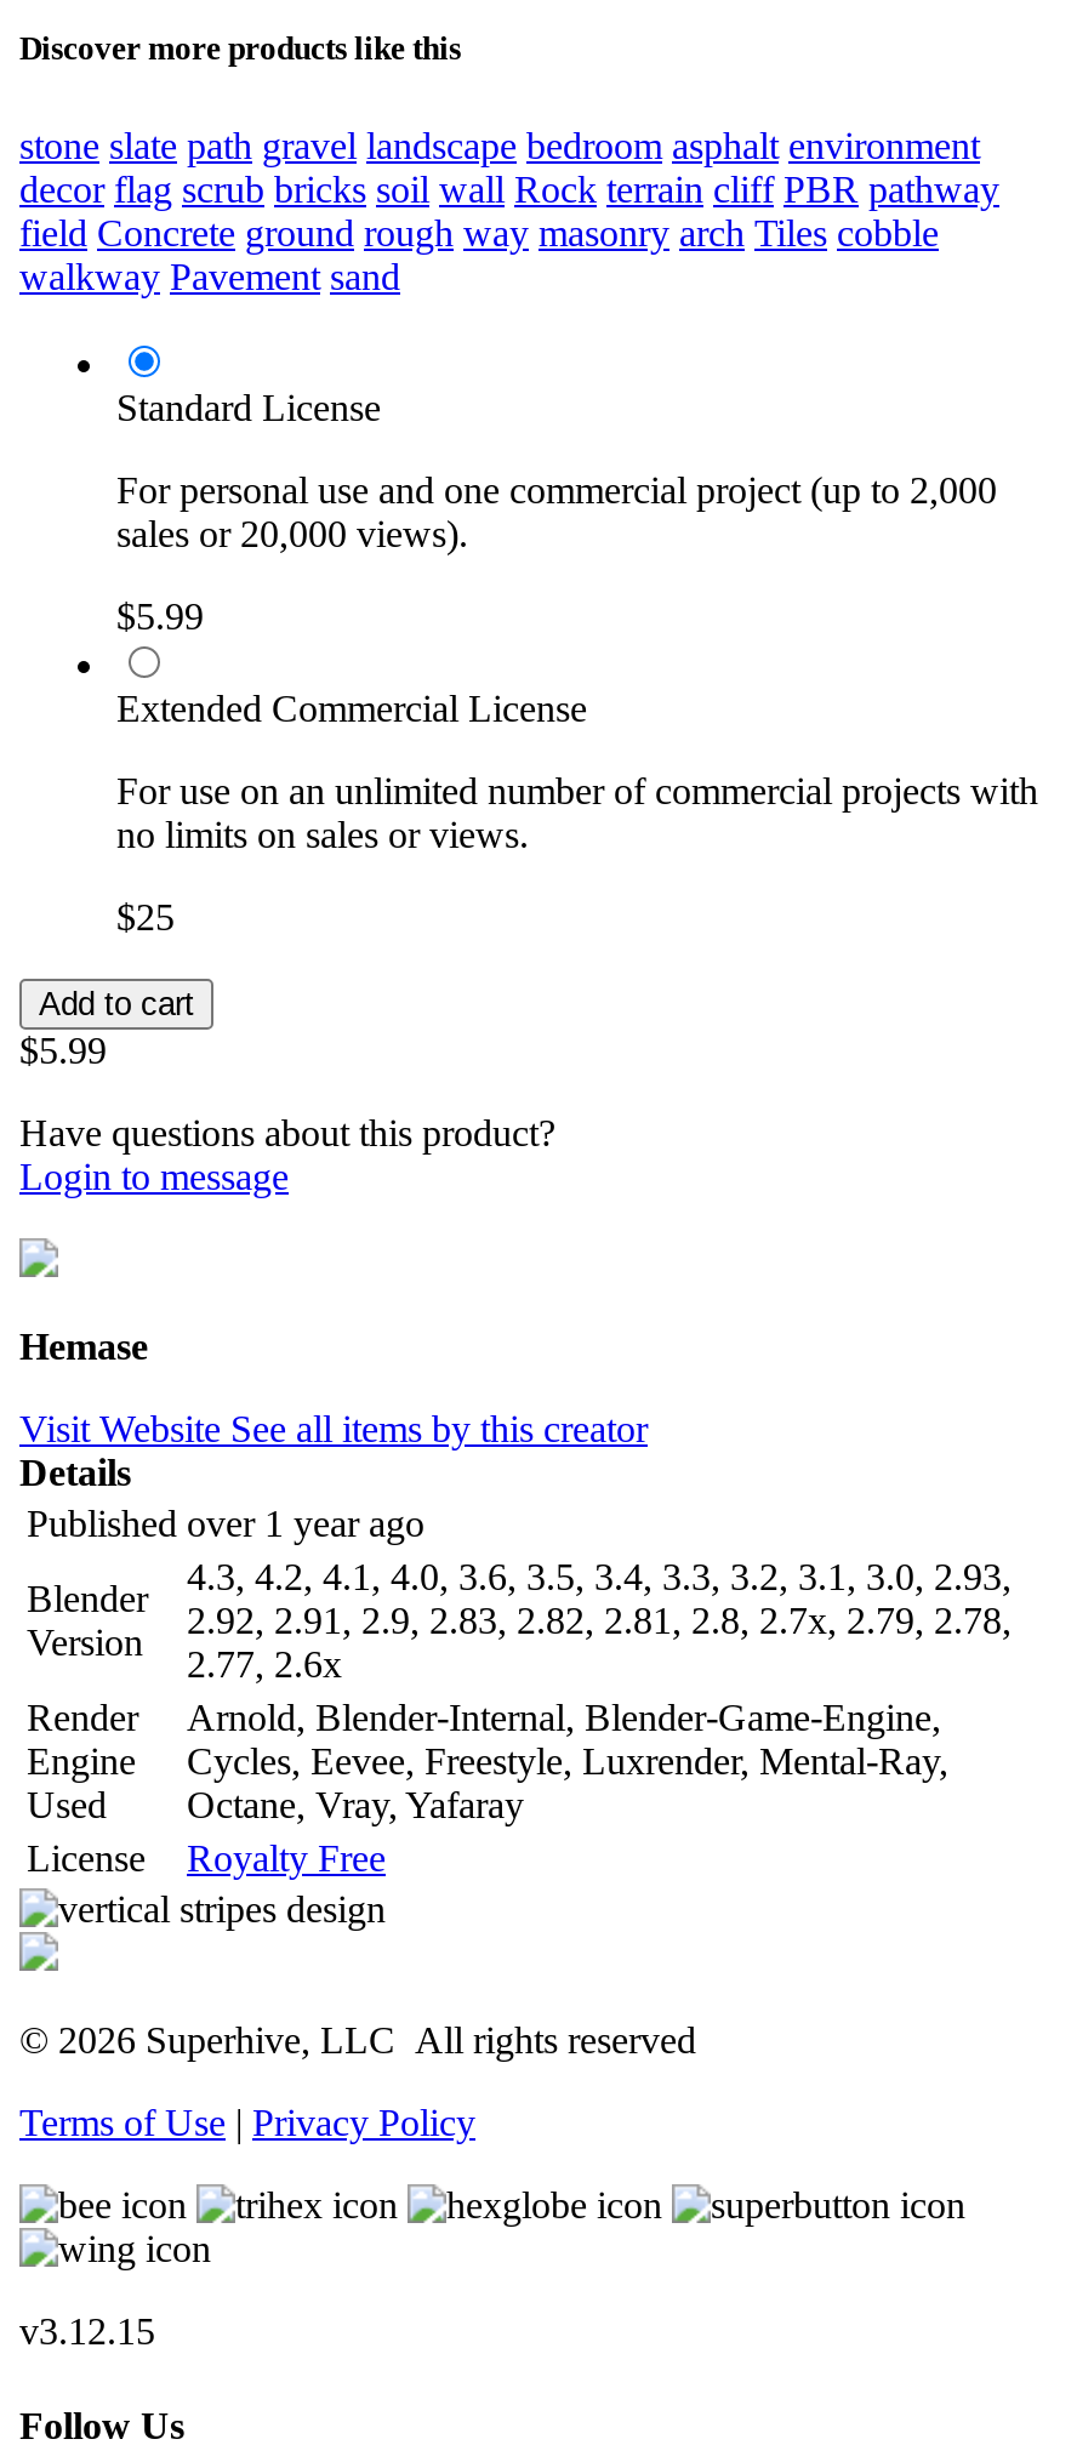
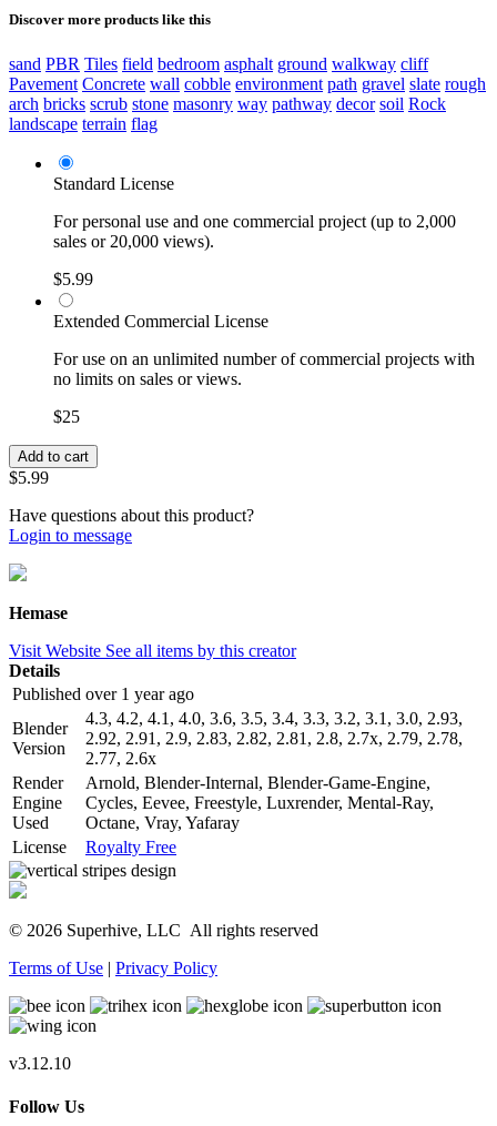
[19,124,999,296] stone slate path gravel landscape bedroom asphalt environment | decor flag scrub bricks soil wall Rock terrain cliff PBR pathway | field Concrete ground rough way masonry arch Tiles cobble | walkway Pavement sand -> [9,54,486,133] sand PBR Tiles field bedroom asphalt ground walkway cliff | Pavement Concrete wall cobble environment path gravel slate rough | arch bricks scrub stone masonry way pathway decor soil Rock | landscape terrain flag
[19,2309,155,2351] v3.12.15 -> [9,1053,71,1072] v3.12.10

